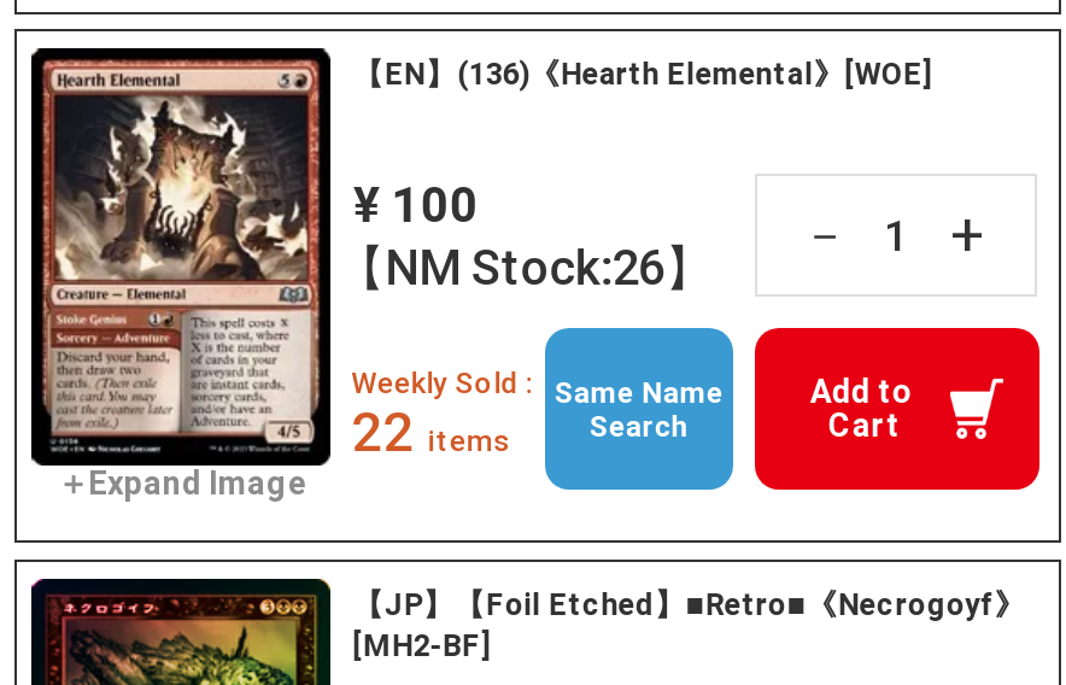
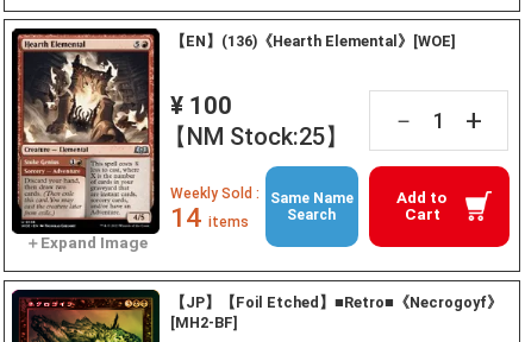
[337,238,713,296] 【NM Stock:26】 -> [163,122,348,150] 【NM Stock:25】
[351,402,510,464] 22 items -> [170,202,248,233] 14 items

